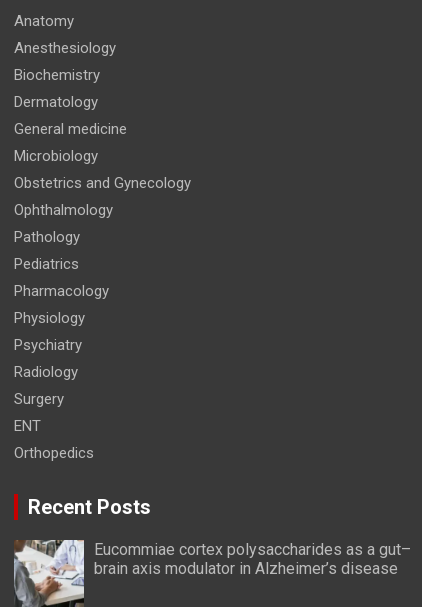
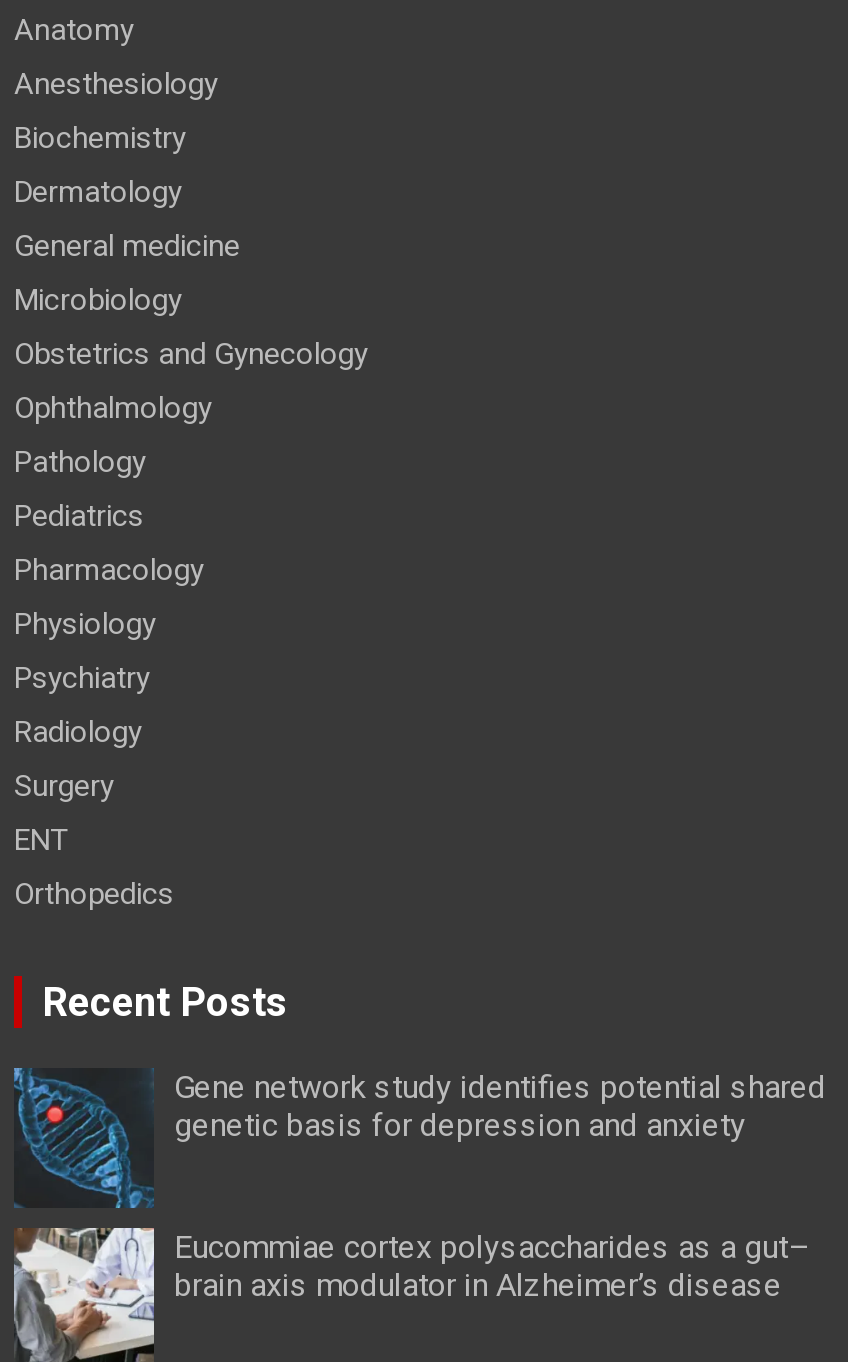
none -> [12,1066,826,1210] [image] | Gene network study identifies potential shared | genetic basis for depression and anxiety

